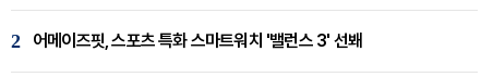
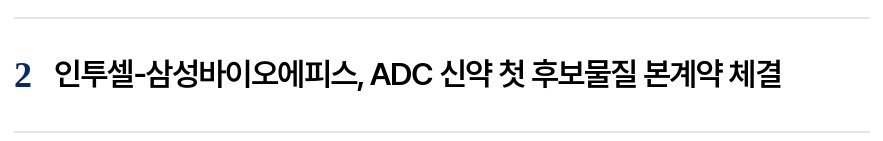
[33,30,362,50] 어메이즈핏, 스포츠 특화 스마트워치 '밸런스 3' 선봬 -> [54,54,782,92] 인투셀-삼성바이오에피스, ADC 신약 첫 후보물질 본계약 체결

